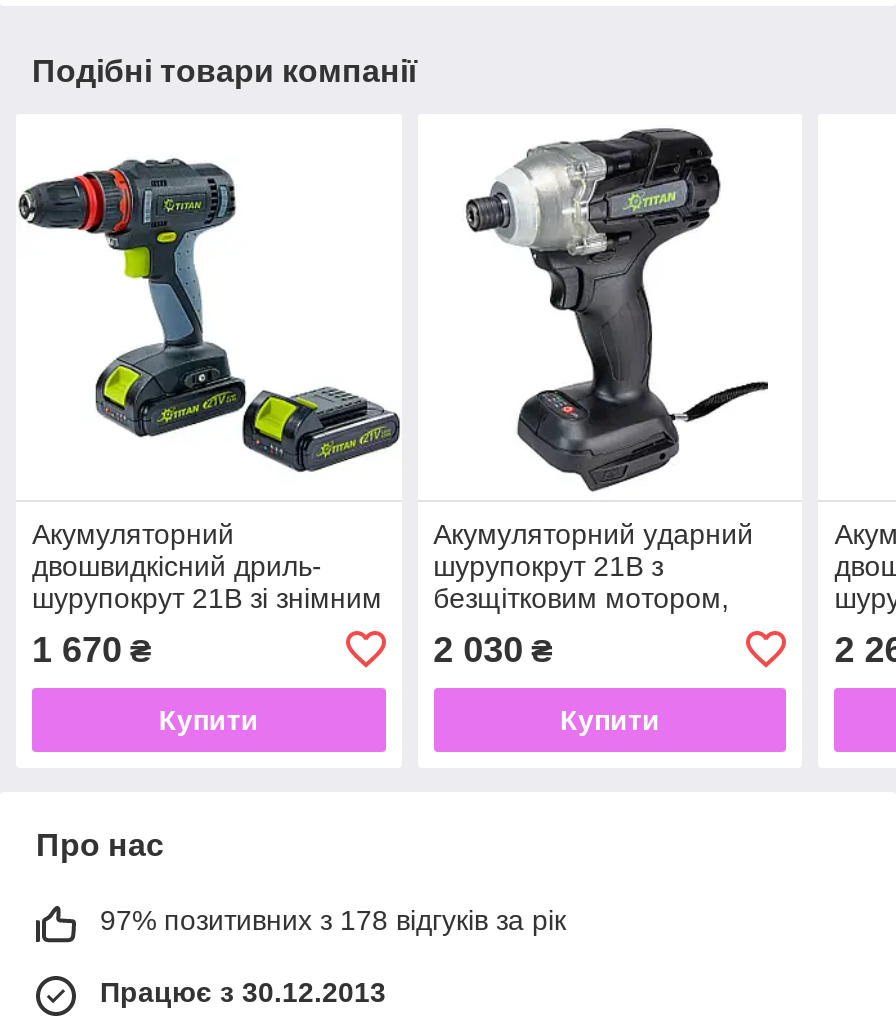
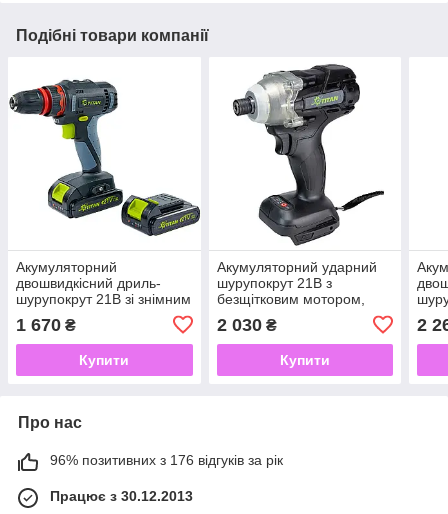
[100,904,566,936] 97% позитивних з 178 відгуків за рік -> [50,452,283,468] 96% позитивних з 176 відгуків за рік

